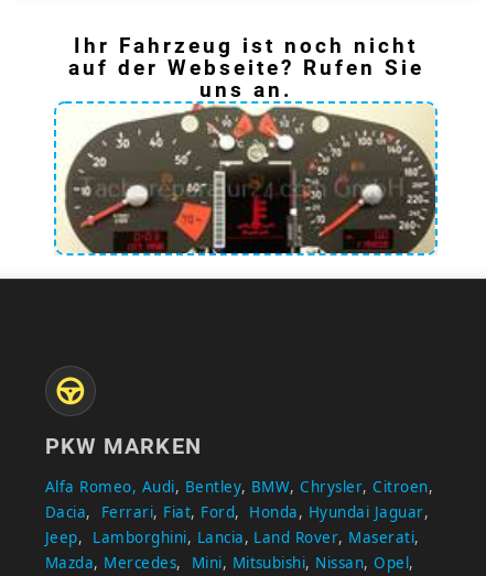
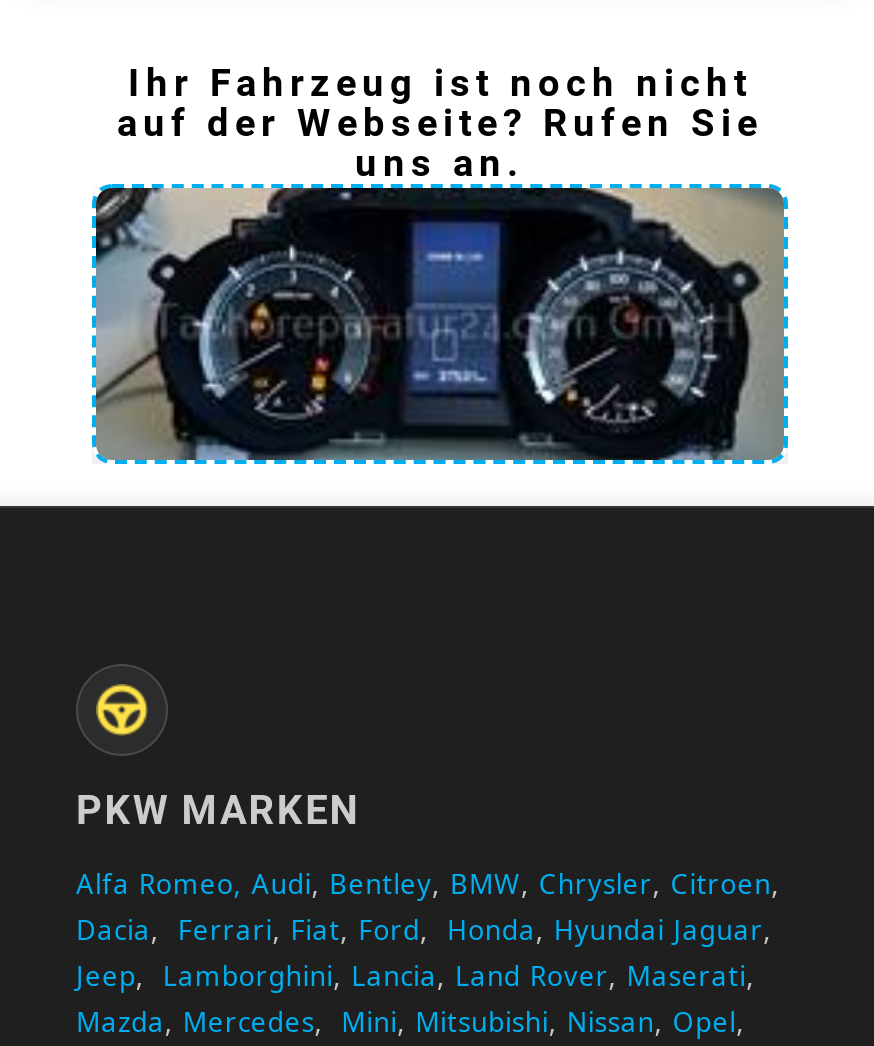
[56,104,435,254] [image] -> [94,186,786,462] [image]

